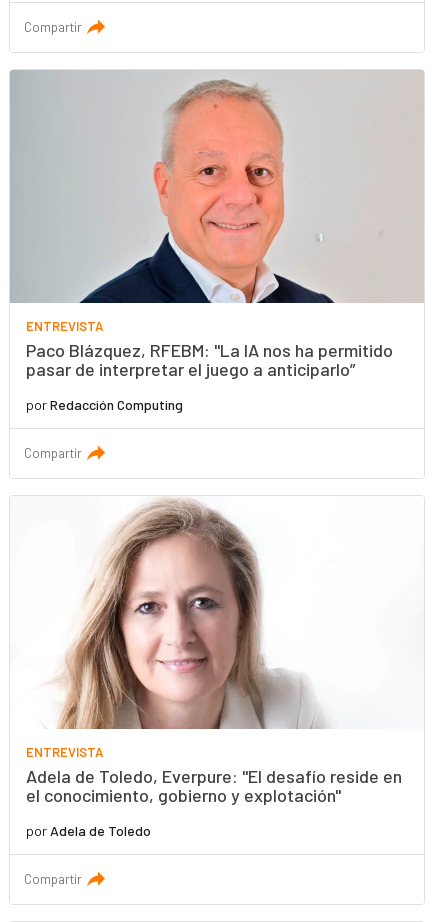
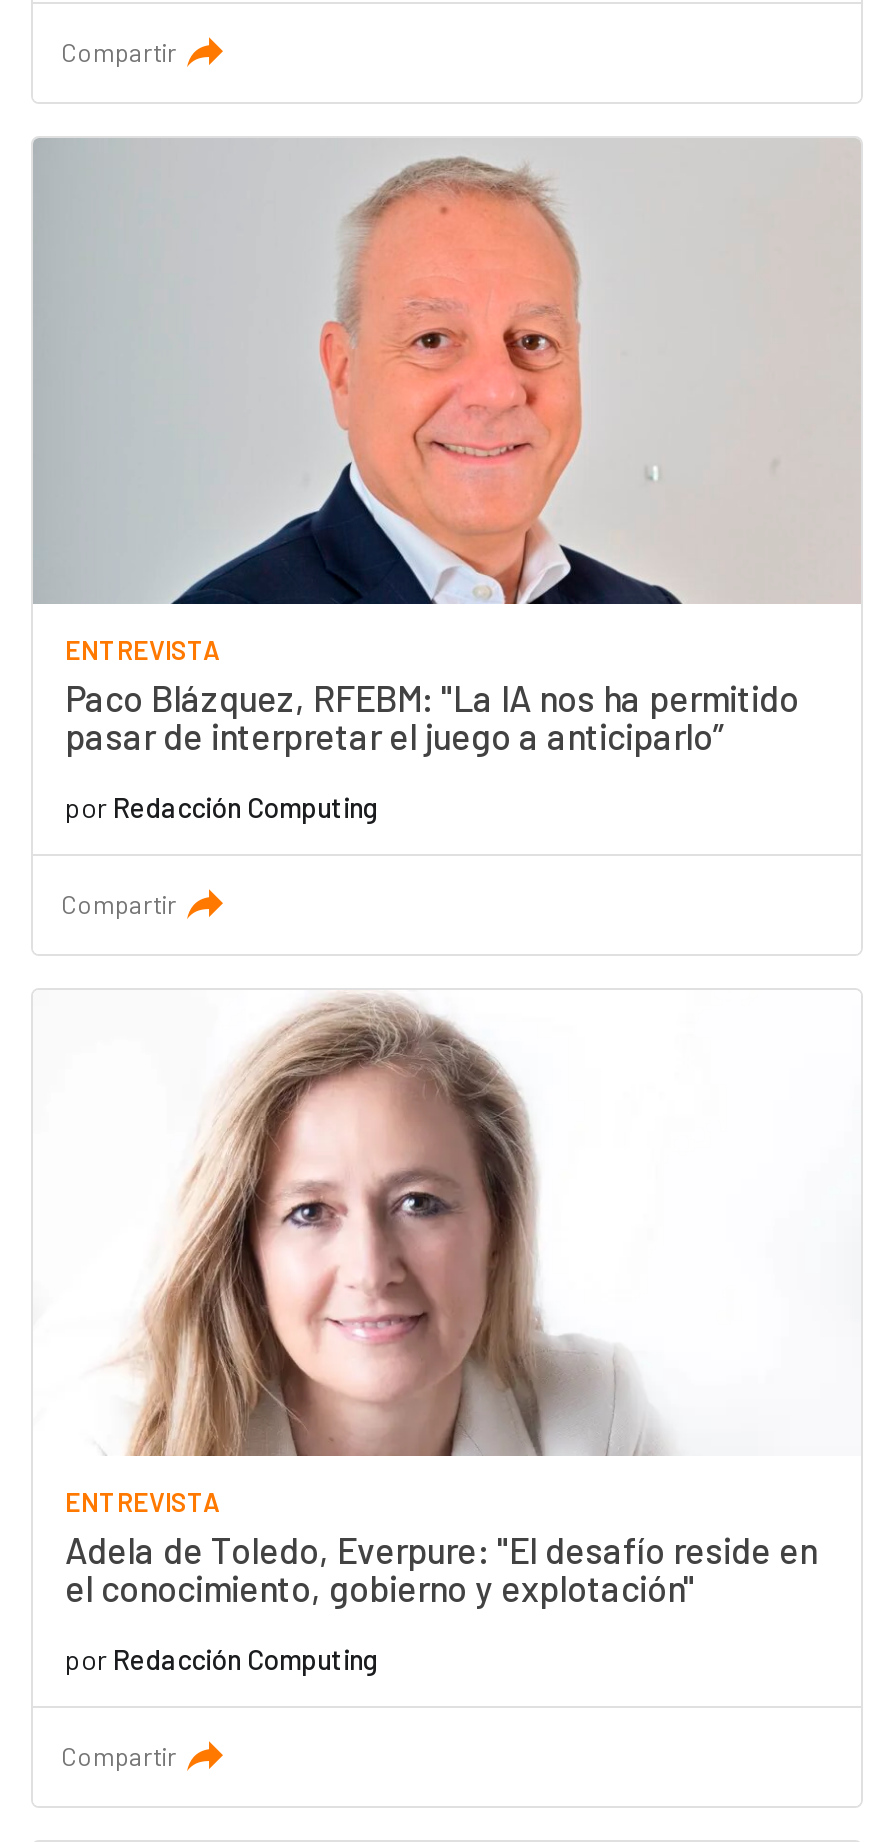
[26,822,151,839] por Adela de Toledo -> [65,1641,379,1675] por Redacción Computing

